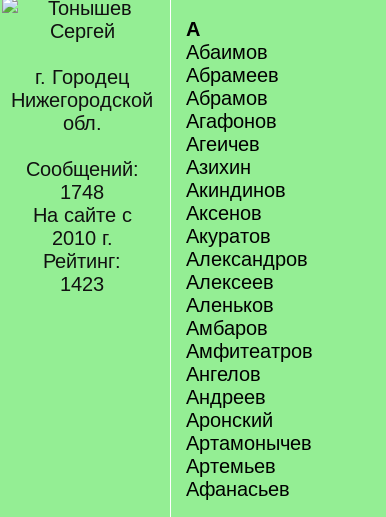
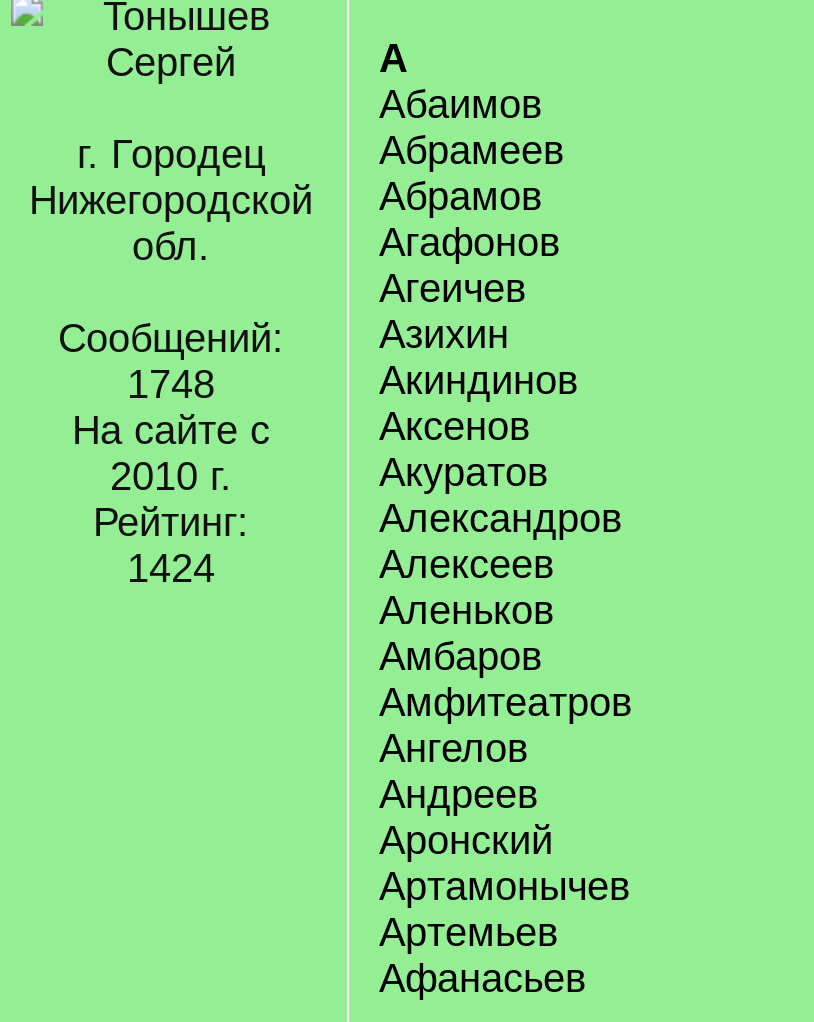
[60,273,104,295] 1423 -> [127,546,215,590] 1424

